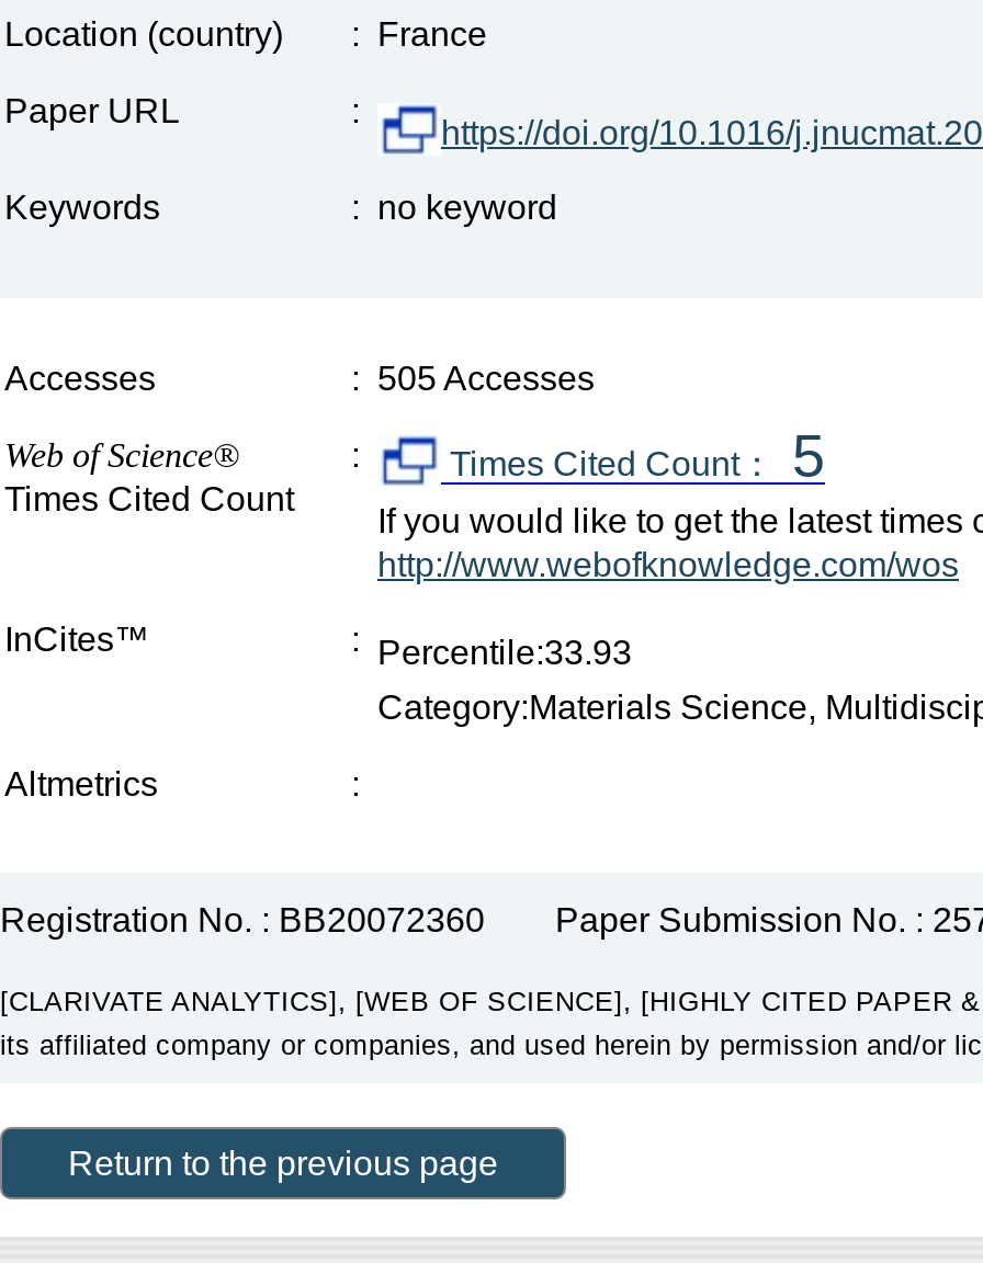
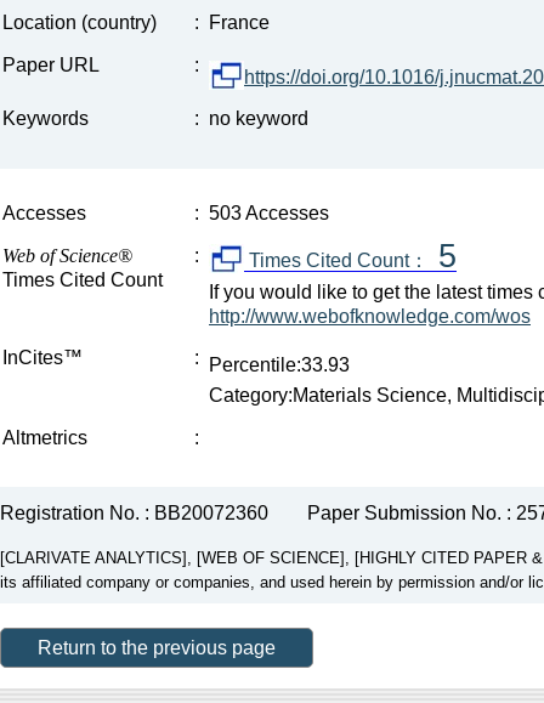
[351,360,595,398] : 505 Accesses -> [194,203,329,224] : 503 Accesses

